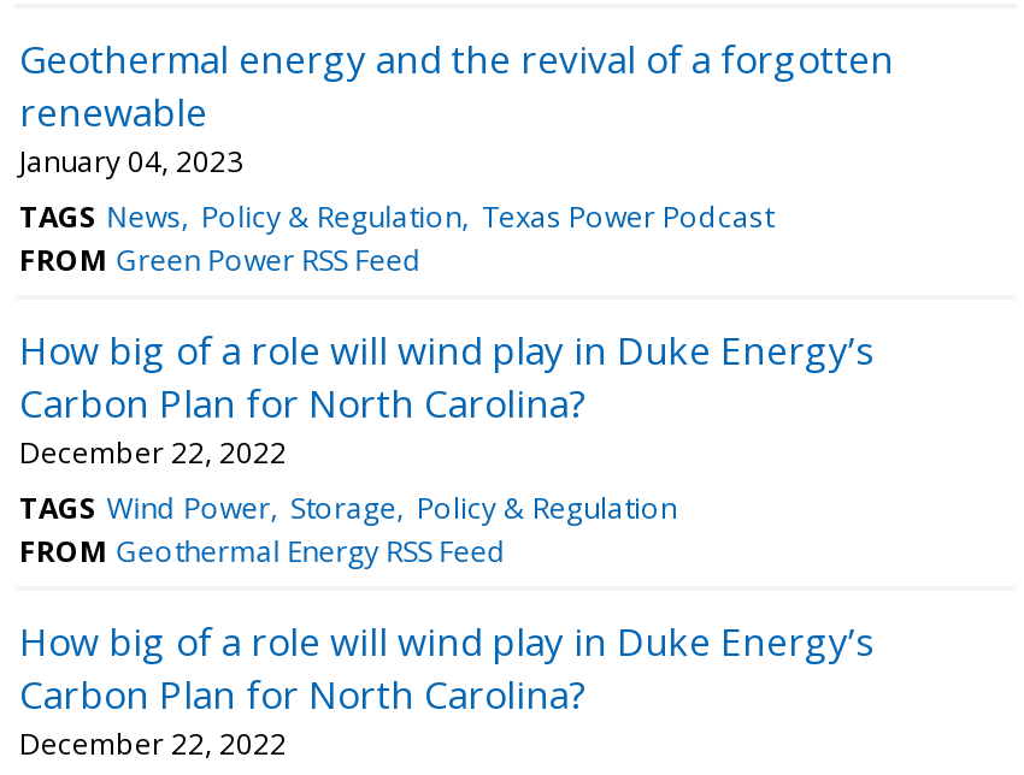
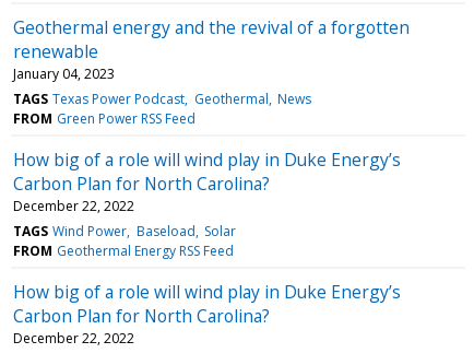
[19,196,773,237] TAGS News Policy & Regulation Texas Power Podcast -> [13,90,311,108] TAGS Texas Power Podcast Geothermal News
[19,487,677,528] TAGS Wind Power Storage Policy & Regulation -> [13,222,236,240] TAGS Wind Power Baseload Solar

